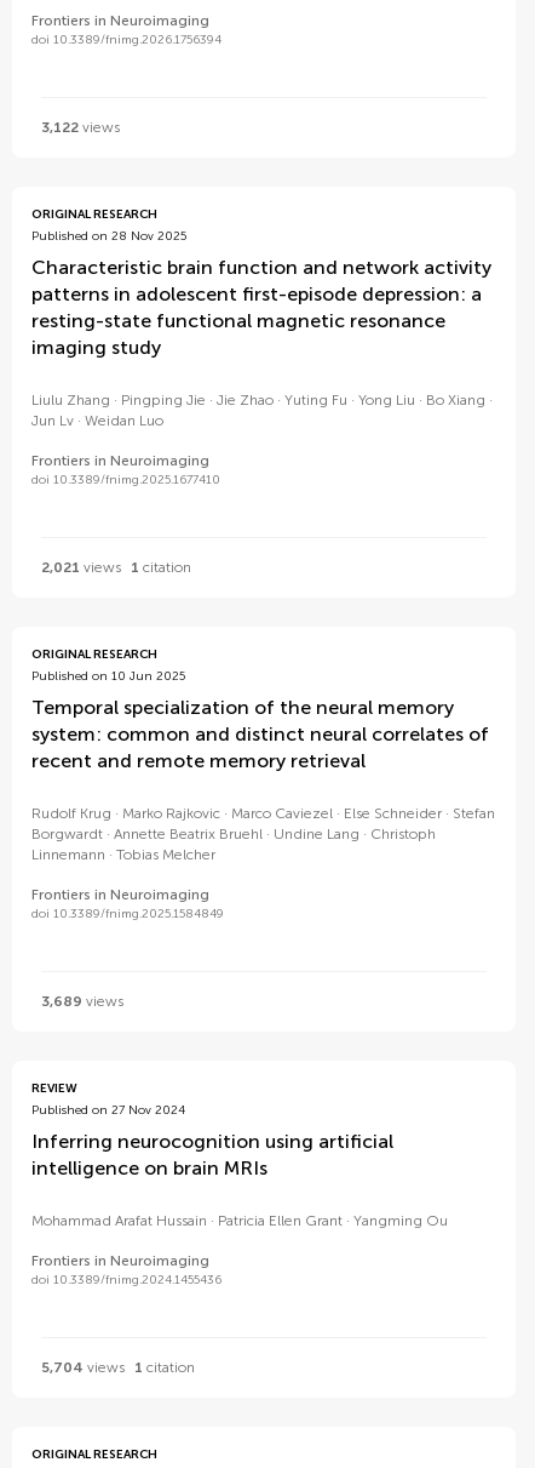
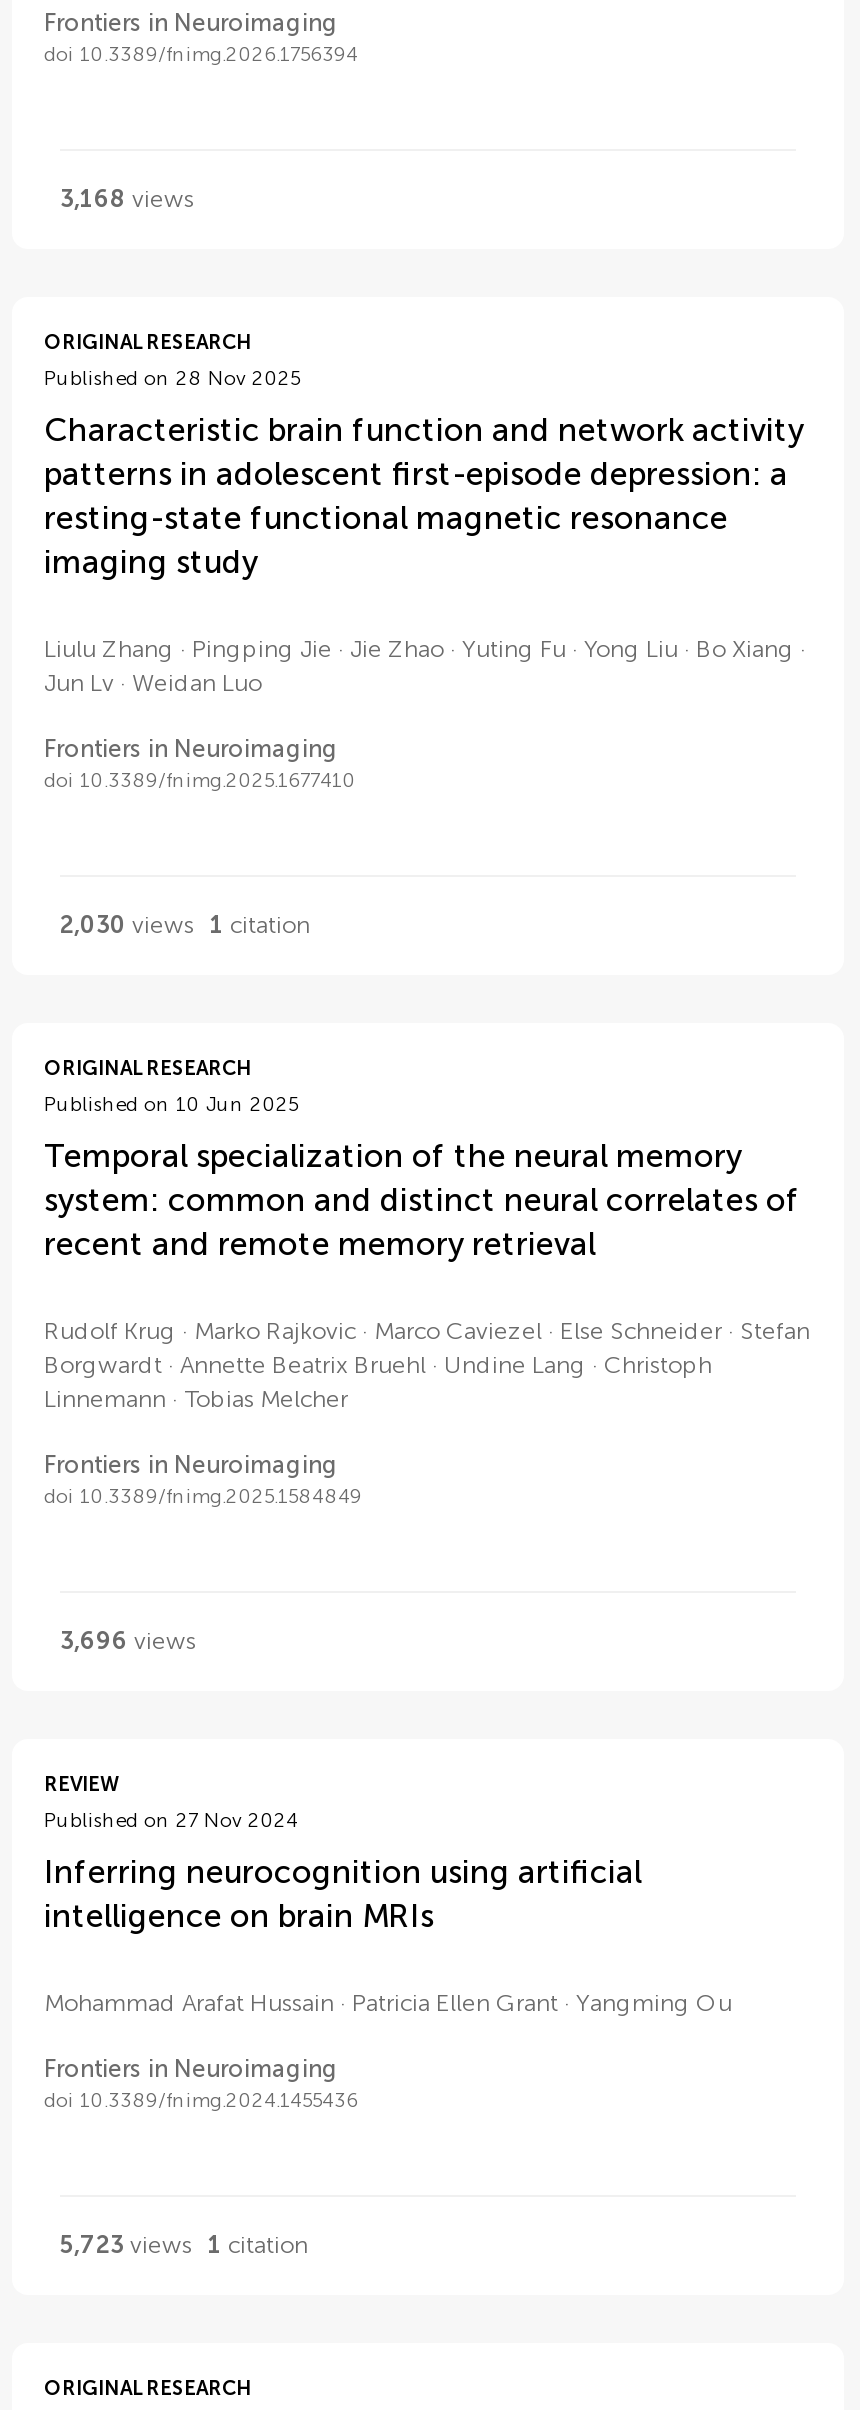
[41,119,120,136] 3,122 views -> [60,185,194,213] 3,168 views
[41,559,191,576] 2,021 views 1 citation -> [60,911,310,939] 2,030 views 1 citation
[41,993,123,1010] 3,689 views -> [60,1627,196,1655] 3,696 views
[41,1359,195,1376] 5,704 views 1 citation -> [60,2231,308,2259] 5,723 views 1 citation

